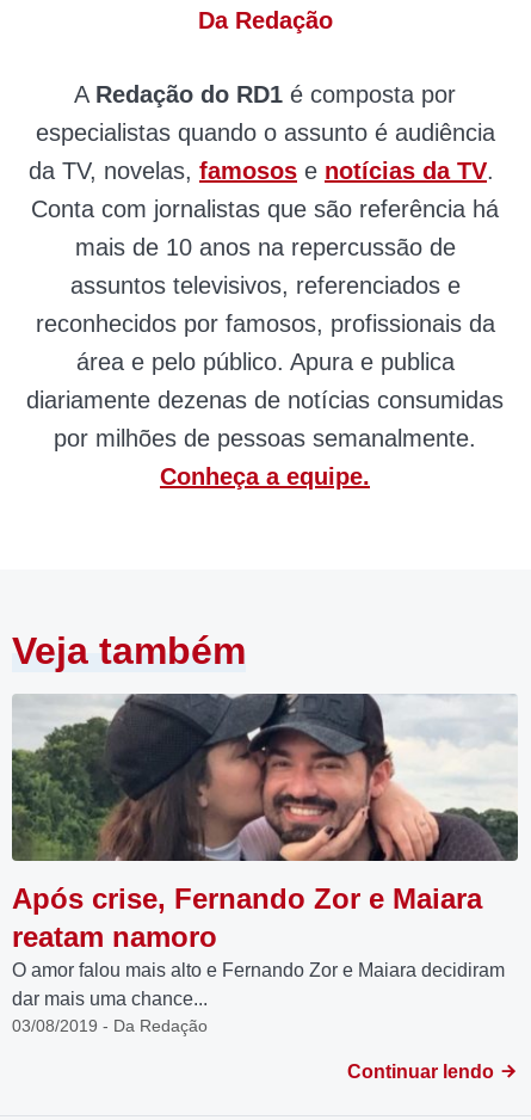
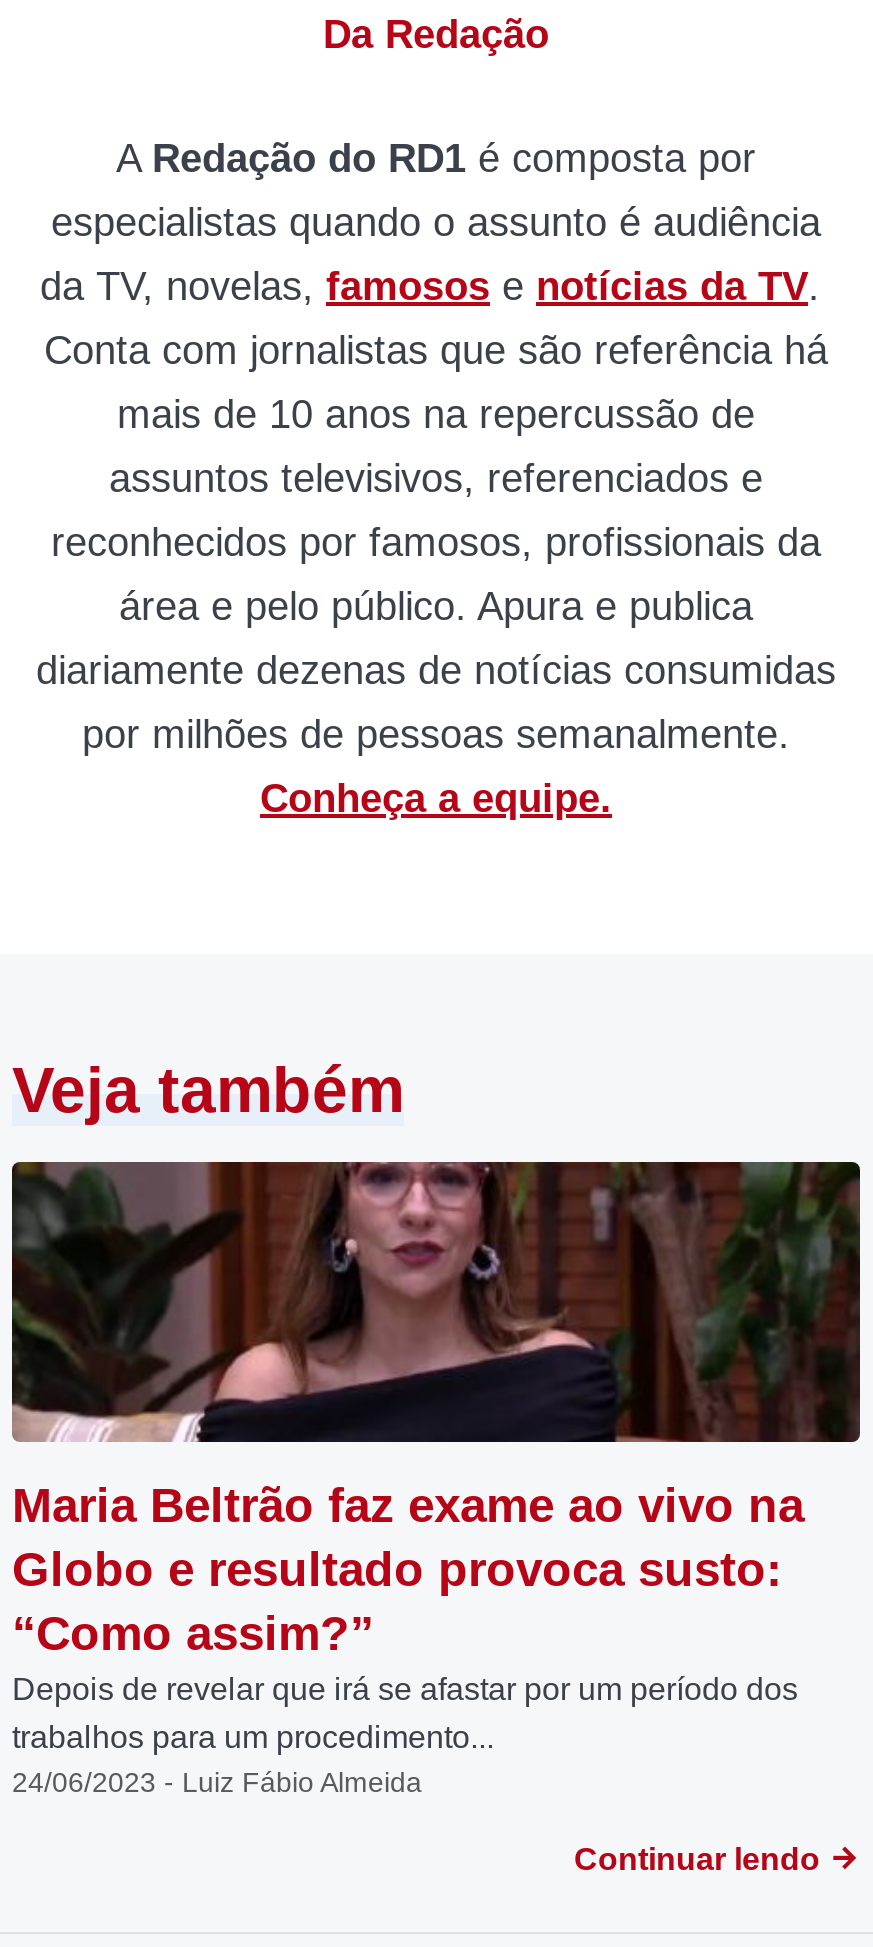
[11,693,518,1035] [image] | Após crise, Fernando Zor e Maiara | reatam namoro | O amor falou mais alto e Fernando Zor e Maiara decidiram | dar mais uma chance... | 03/08/2019 - Da Redação -> [10,1159,862,1797] [image] | Maria Beltrão faz exame ao vivo na | Globo e resultado provoca susto: | “Como assim?” | Depois de revelar que irá se afastar por um período dos | trabalhos para um procedimento... | 24/06/2023 - Luiz Fábio Almeida

